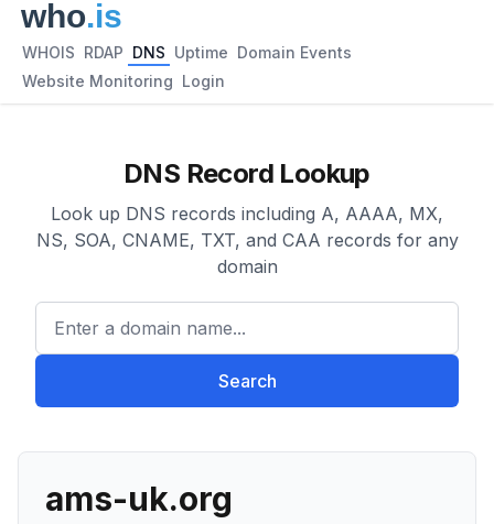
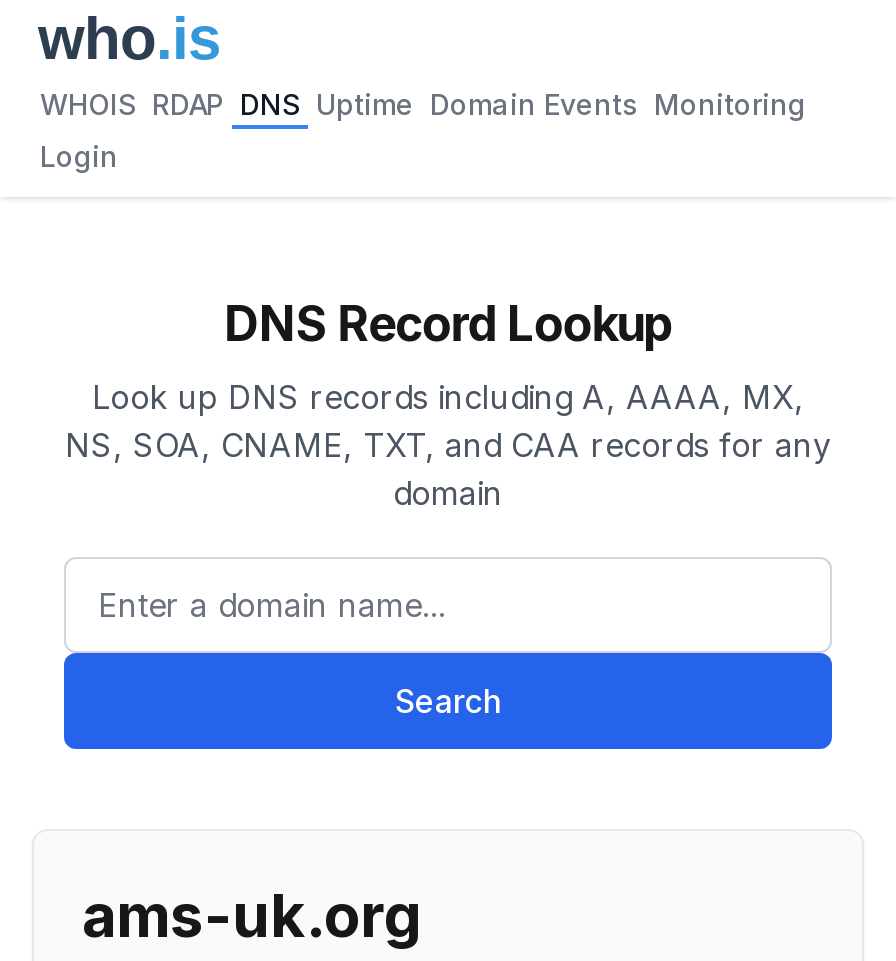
[22,43,352,62] WHOIS RDAP DNS Uptime Domain Events -> [40,87,806,121] WHOIS RDAP DNS Uptime Domain Events Monitoring
[22,72,225,90] Website Monitoring Login -> [40,139,118,173] Login

